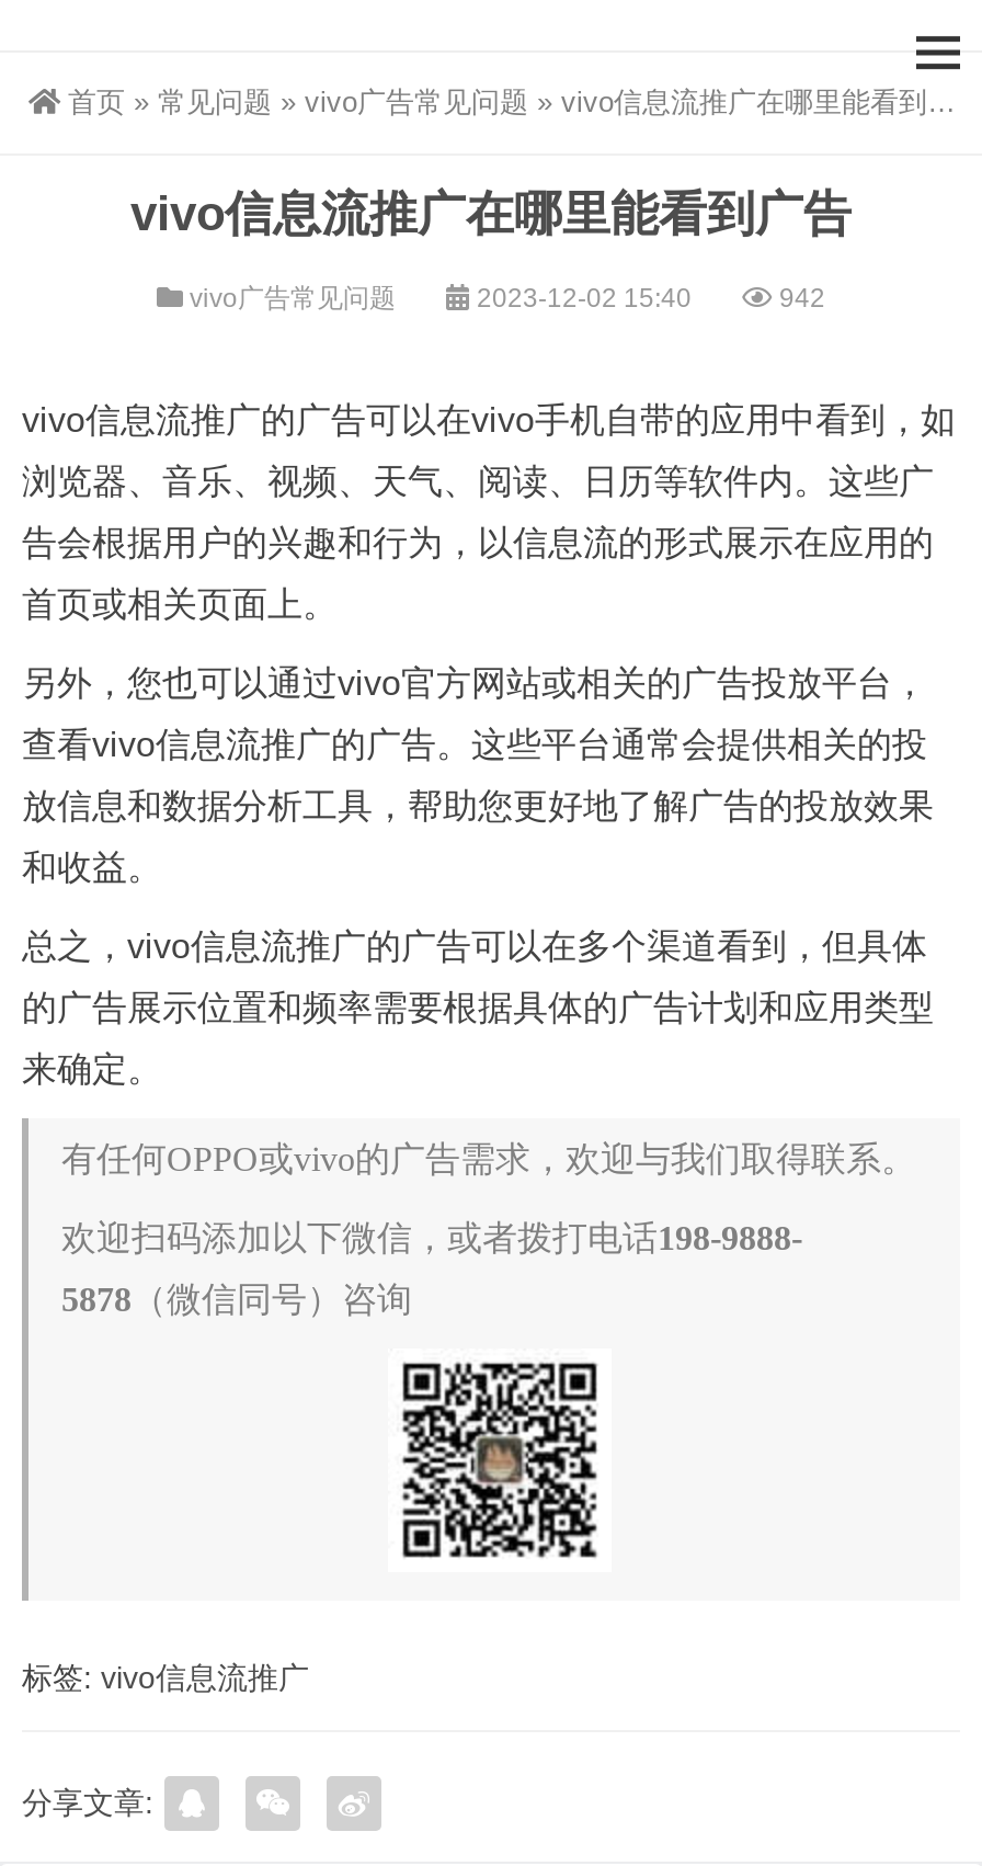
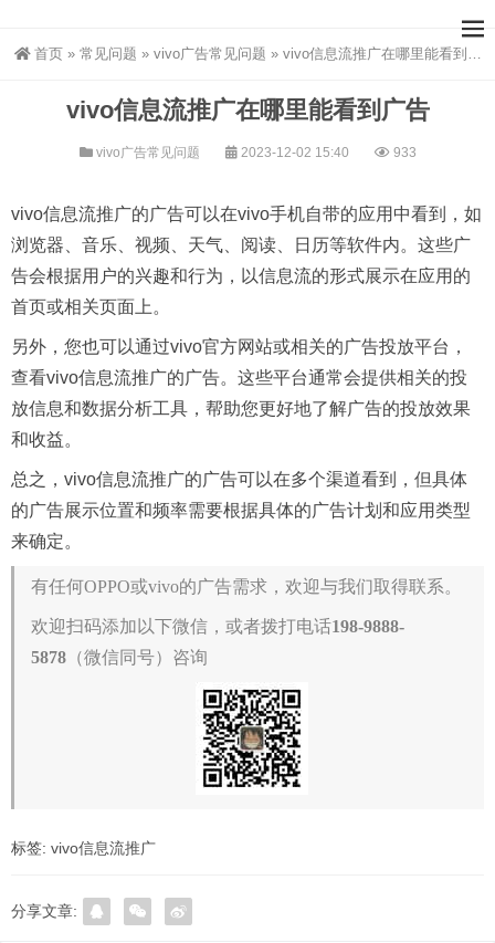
[773,283,825,314] 942 -> [389,145,416,160] 933

